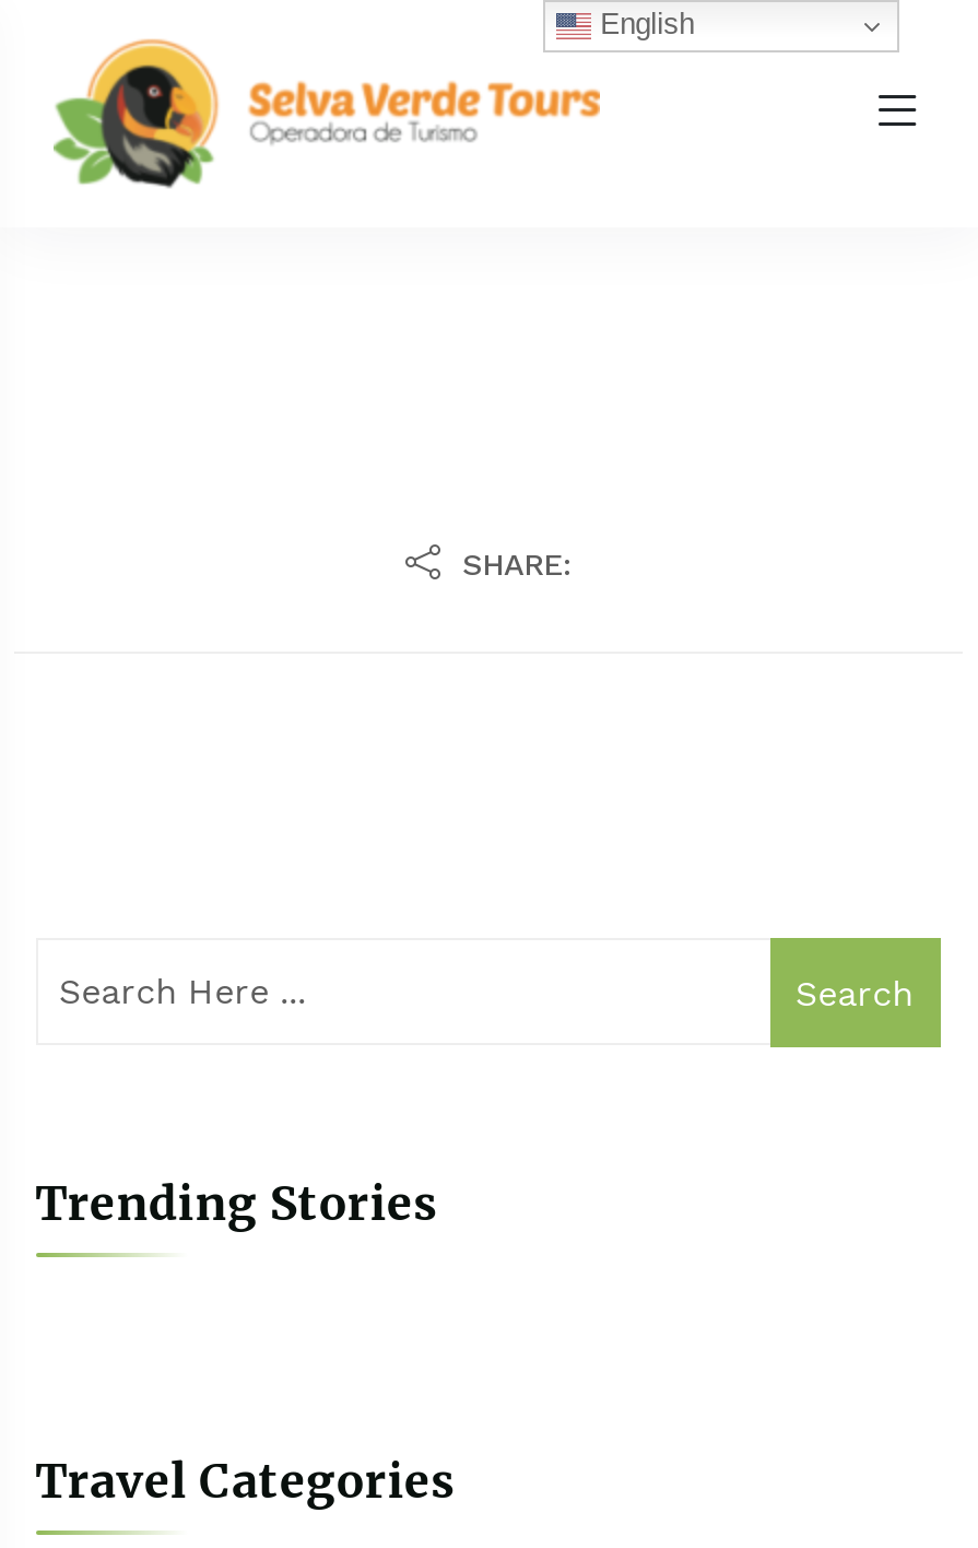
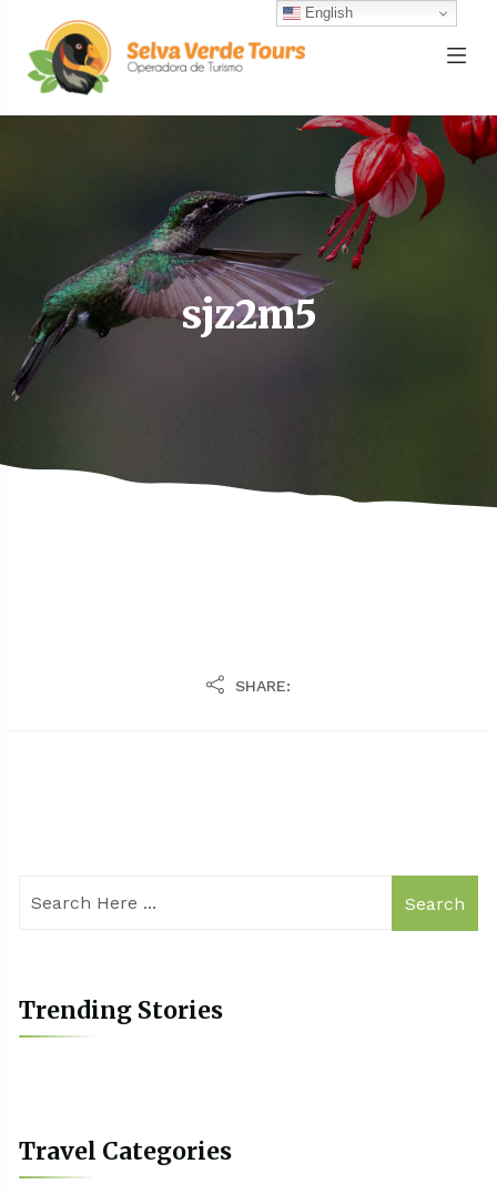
none -> [3,114,494,508] [image] | sjz2m5

